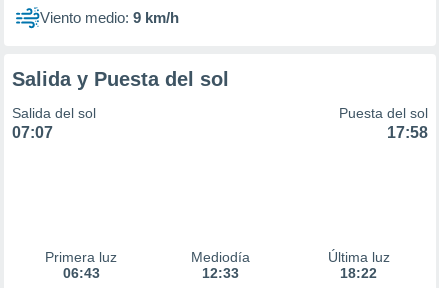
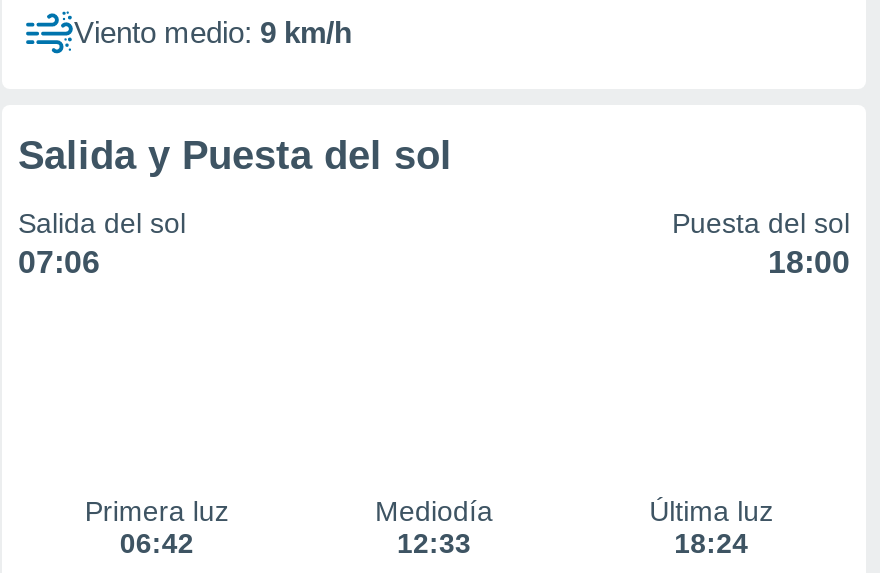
[12,124,53,141] 07:07 -> [18,245,100,279] 07:06
[387,124,428,141] 17:58 -> [768,245,850,279] 18:00
[63,265,100,281] 06:43 -> [120,527,194,559] 06:42
[340,265,377,281] 18:22 -> [674,527,748,559] 18:24

